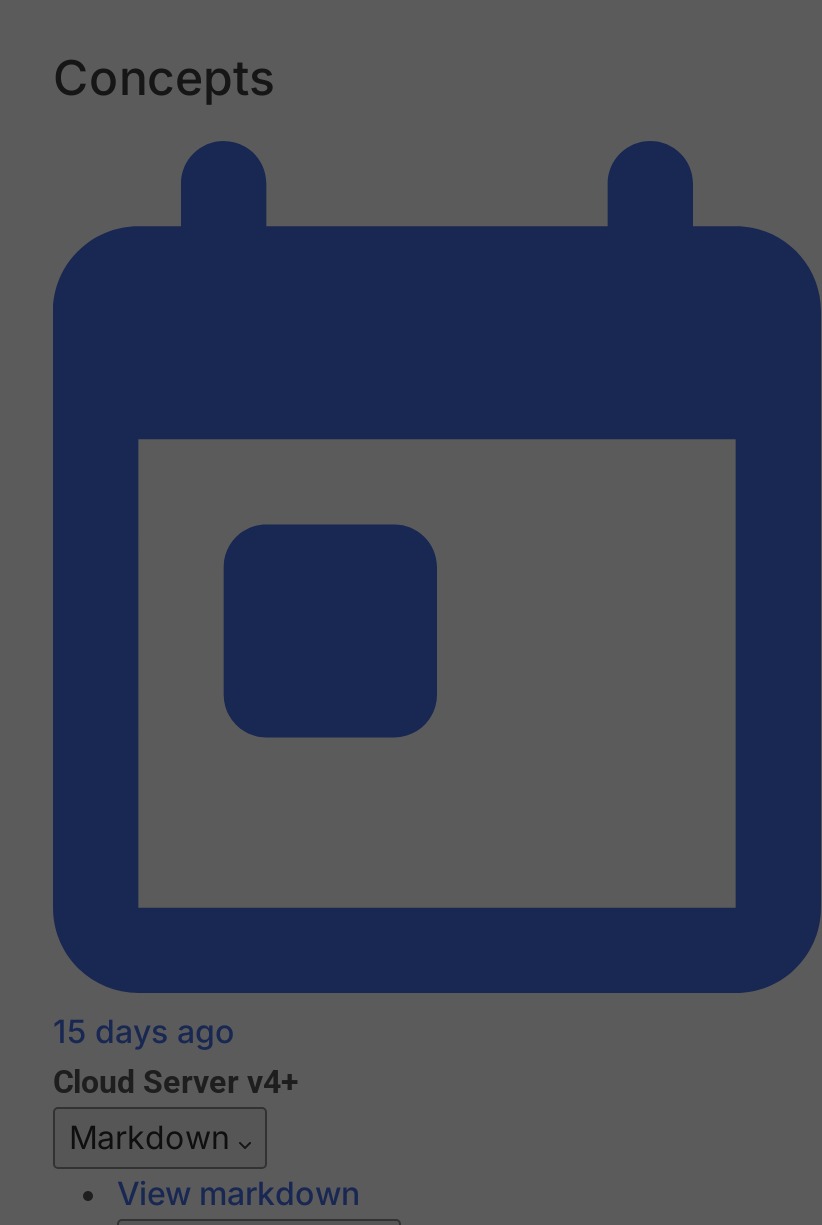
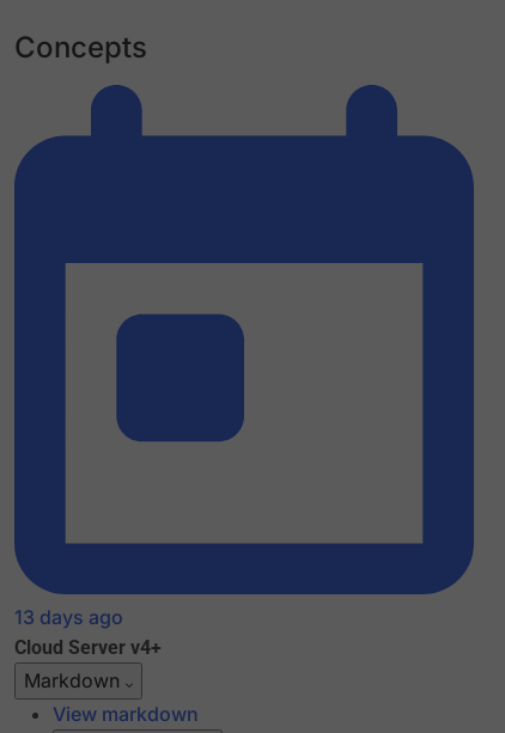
[53,1012,235,1052] 15 days ago -> [14,606,123,630] 13 days ago

